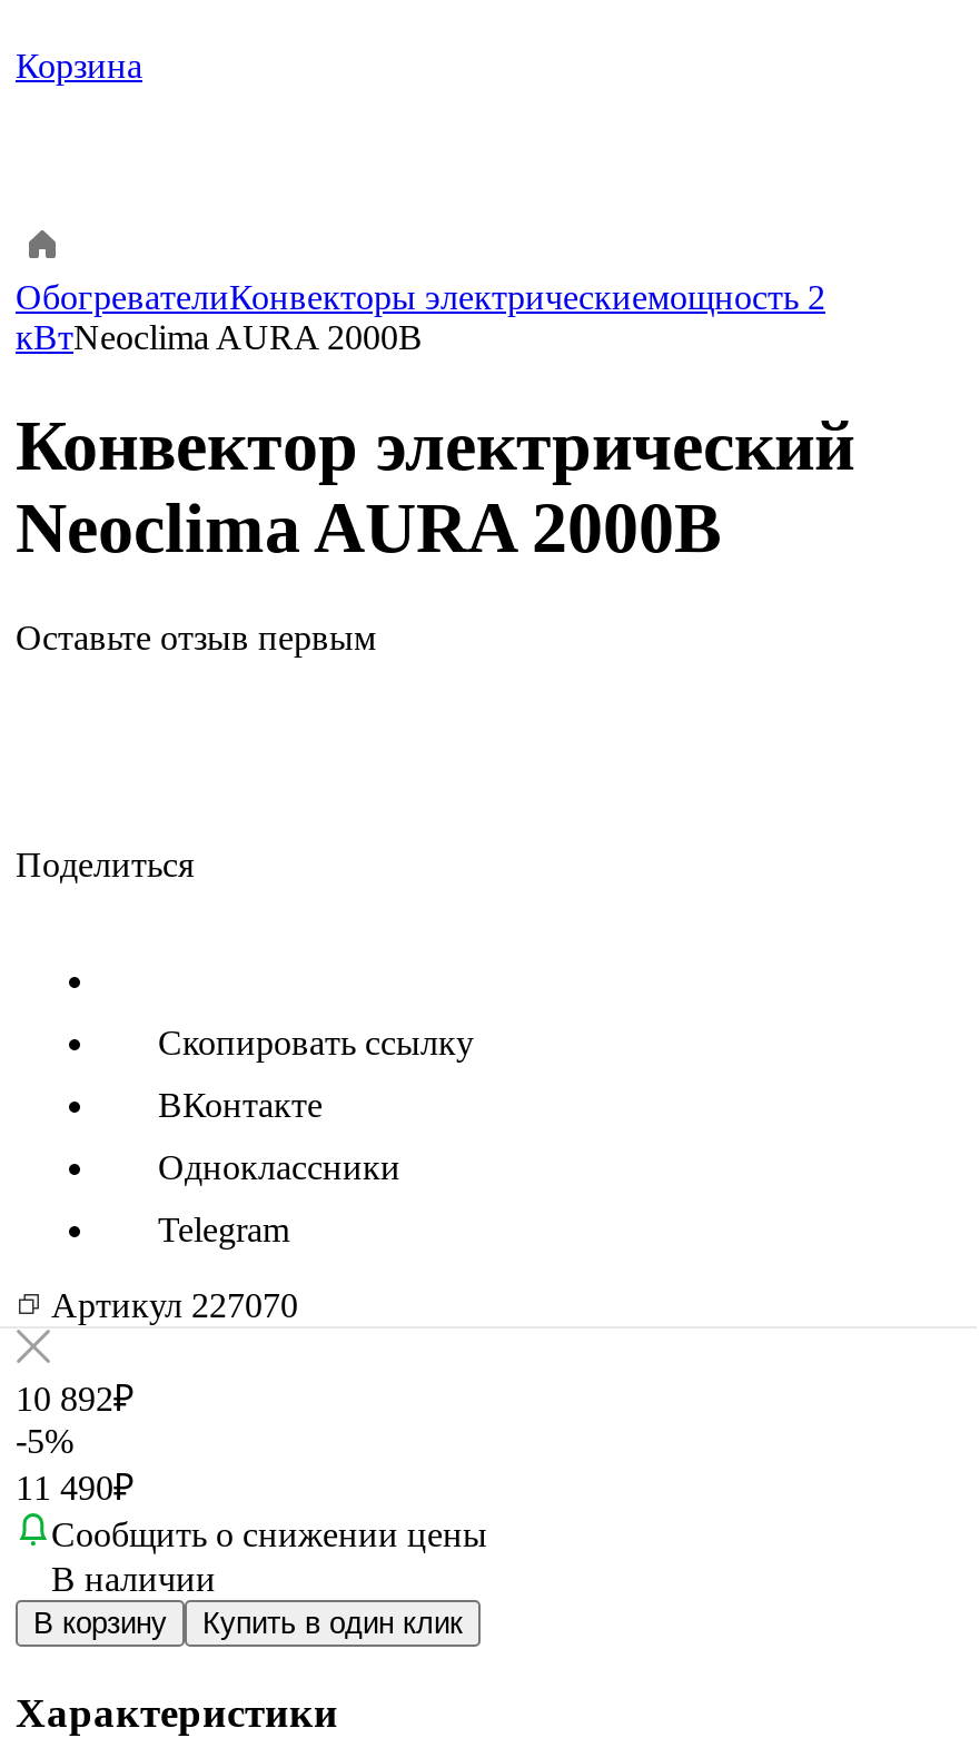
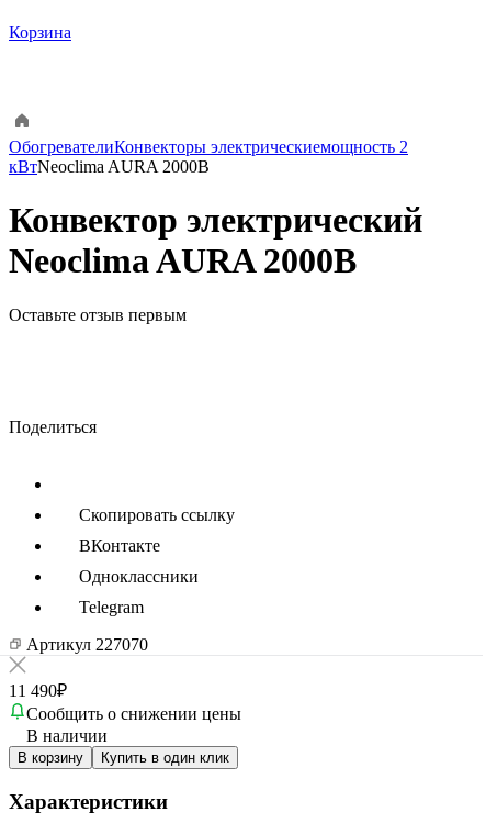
[16,1379,133,1506] 10 892₽ | -5% | 11 490₽ -> [9,681,67,700] 11 490₽

